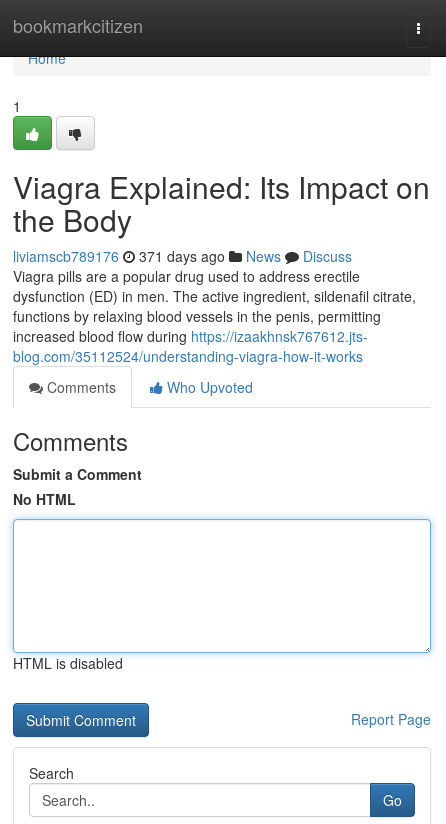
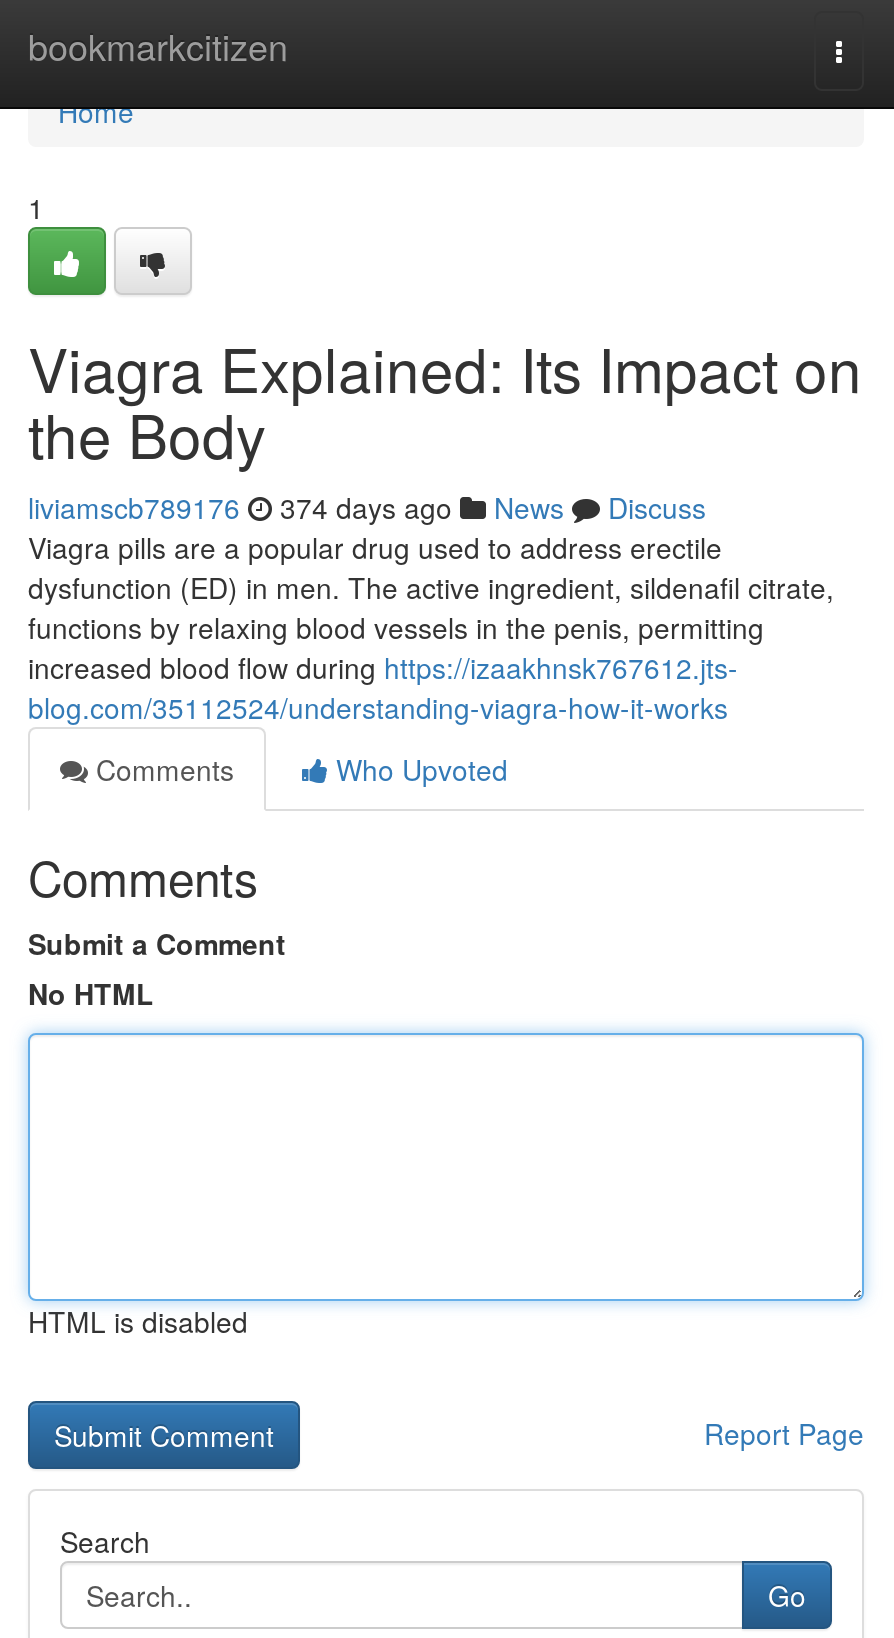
[13,246,352,266] liviamscb789176 371 days ago News Discuss -> [28,487,706,527] liviamscb789176 374 days ago News Discuss

